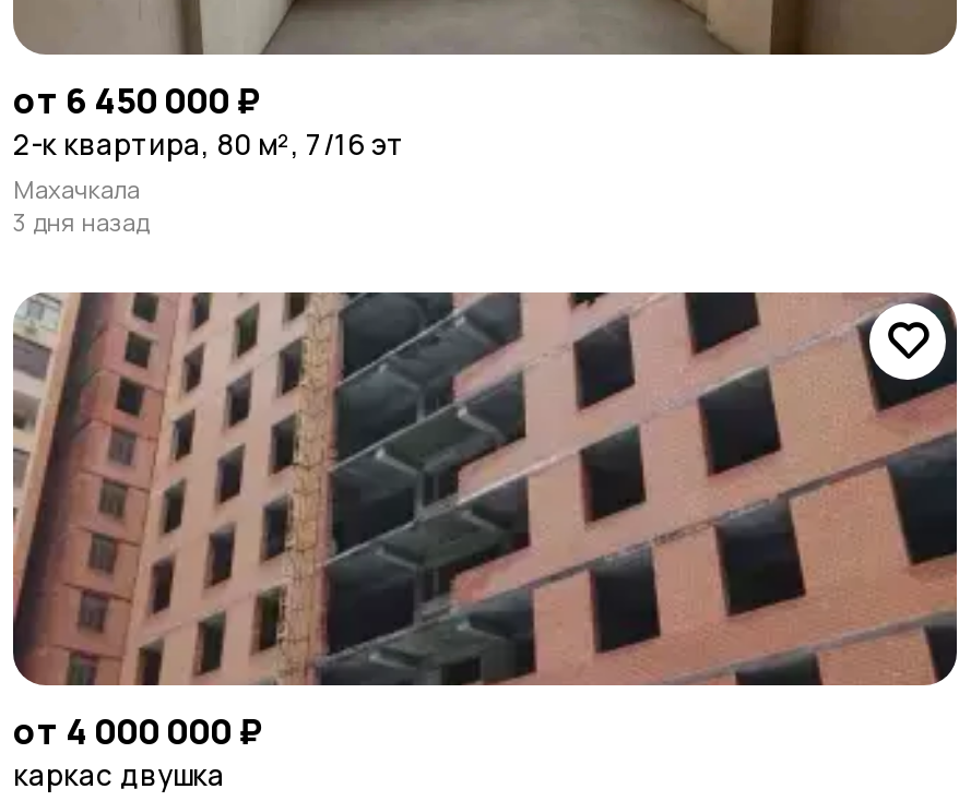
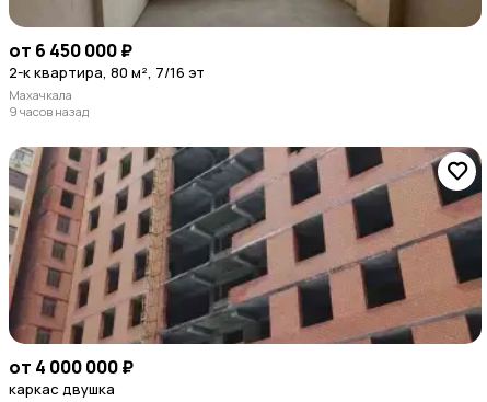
[13,204,149,237] 3 дня назад -> [9,102,89,119] 9 часов назад

